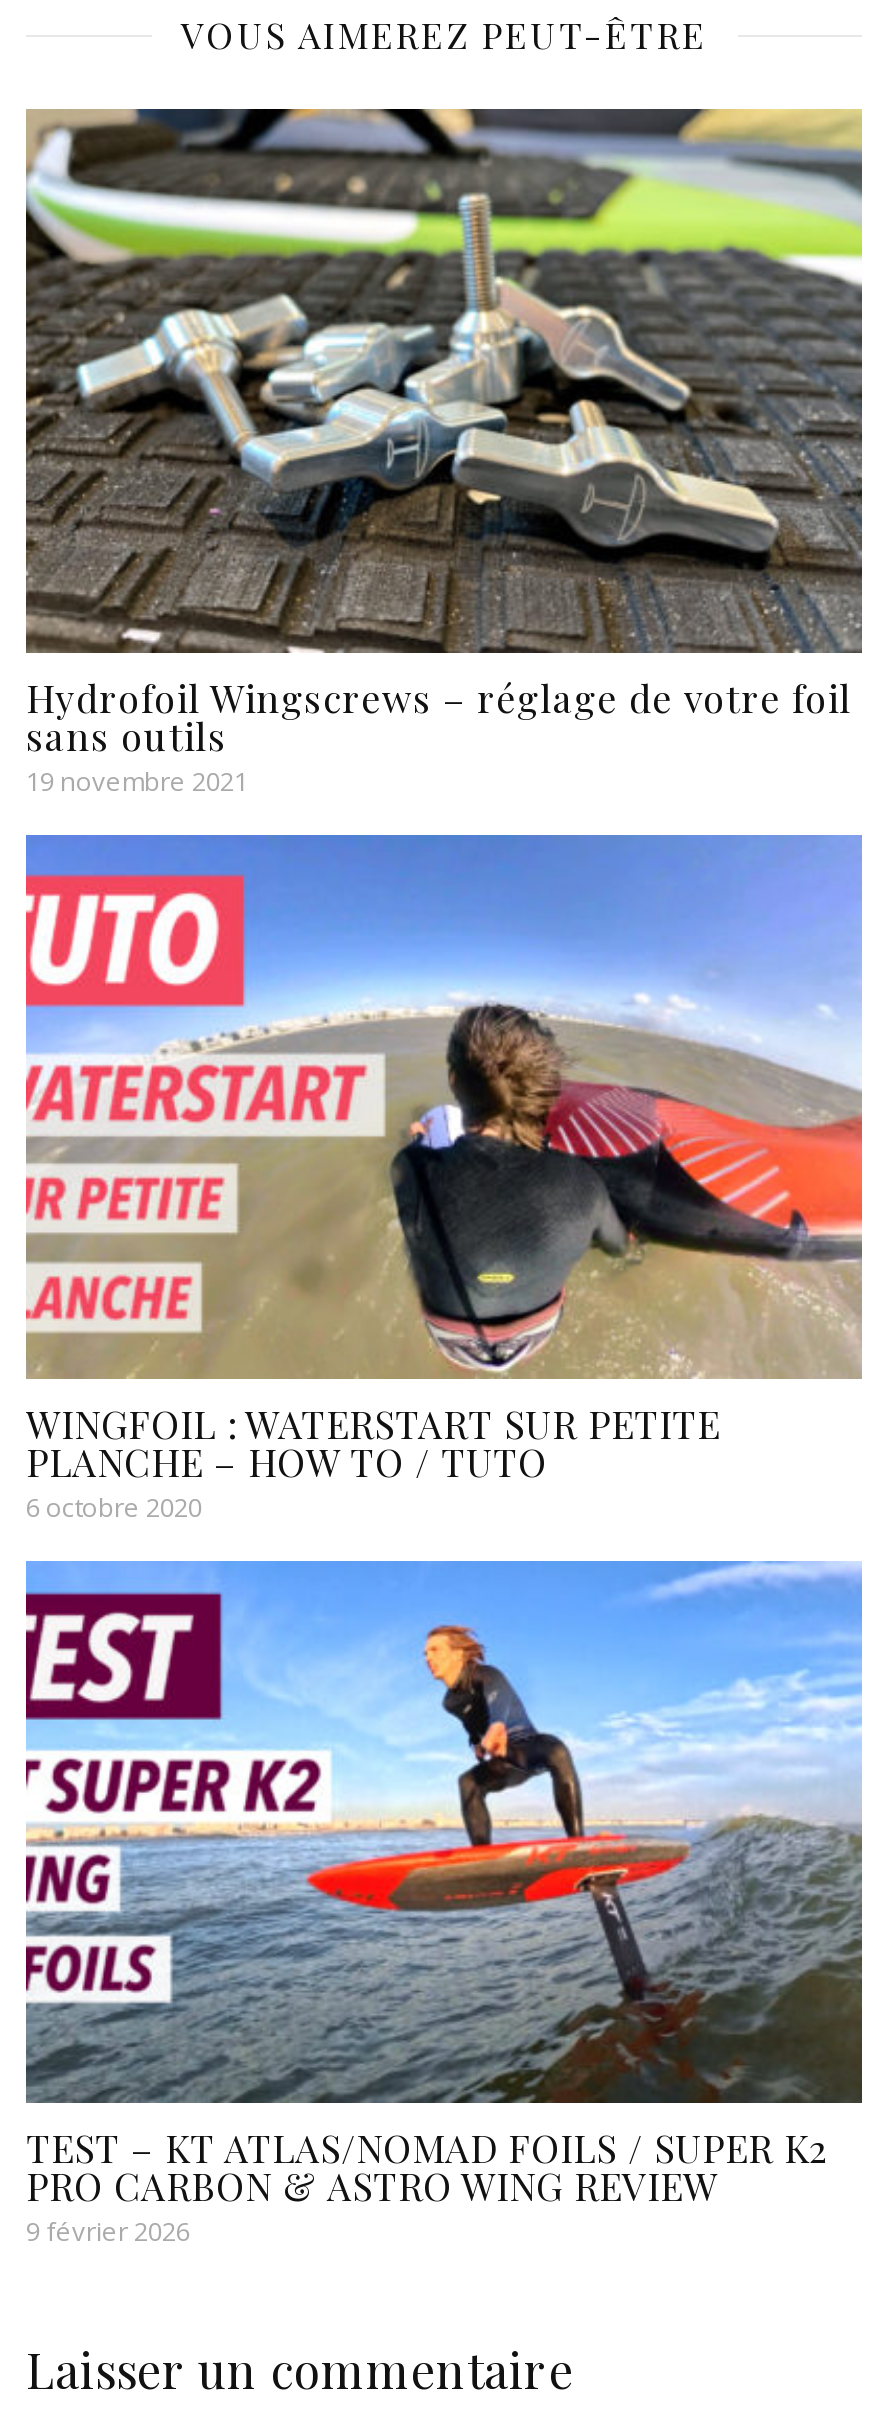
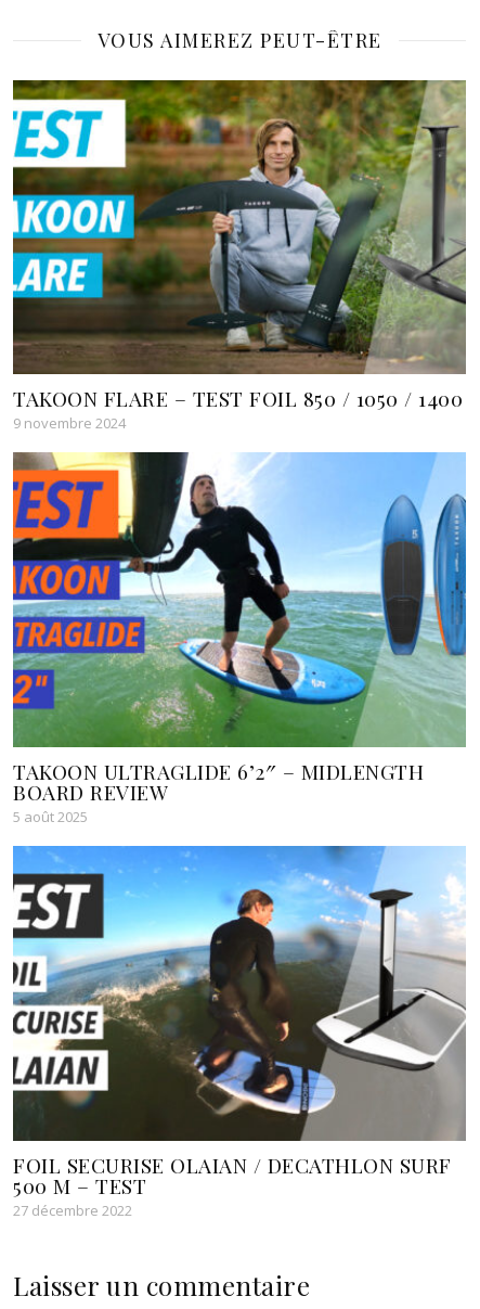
[24,106,862,799] [image] | Hydrofoil Wingscrews – réglage de votre foil | sans outils | 19 novembre 2021 -> [12,79,466,433] [image] | TAKOON FLARE – TEST FOIL 850 / 1050 / 1400 | 9 novembre 2024
[24,832,864,1524] [image] | WINGFOIL : WATERSTART SUR PETITE | PLANCHE – HOW TO / TUTO | 6 octobre 2020 -> [12,451,467,827] [image] | TAKOON ULTRAGLIDE 6’2″ – MIDLENGTH | BOARD REVIEW | 5 août 2025
[24,1560,862,2250] [image] | TEST – KT ATLAS/NOMAD FOILS / SUPER K2 | PRO CARBON & ASTRO WING REVIEW | 9 février 2026 -> [12,846,466,1220] [image] | FOIL SECURISE OLAIAN / DECATHLON SURF | 500 M – TEST | 27 décembre 2022

